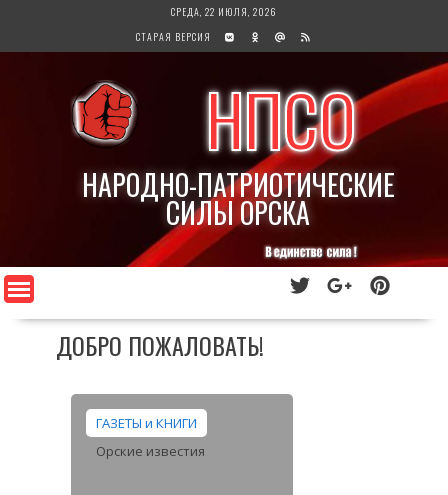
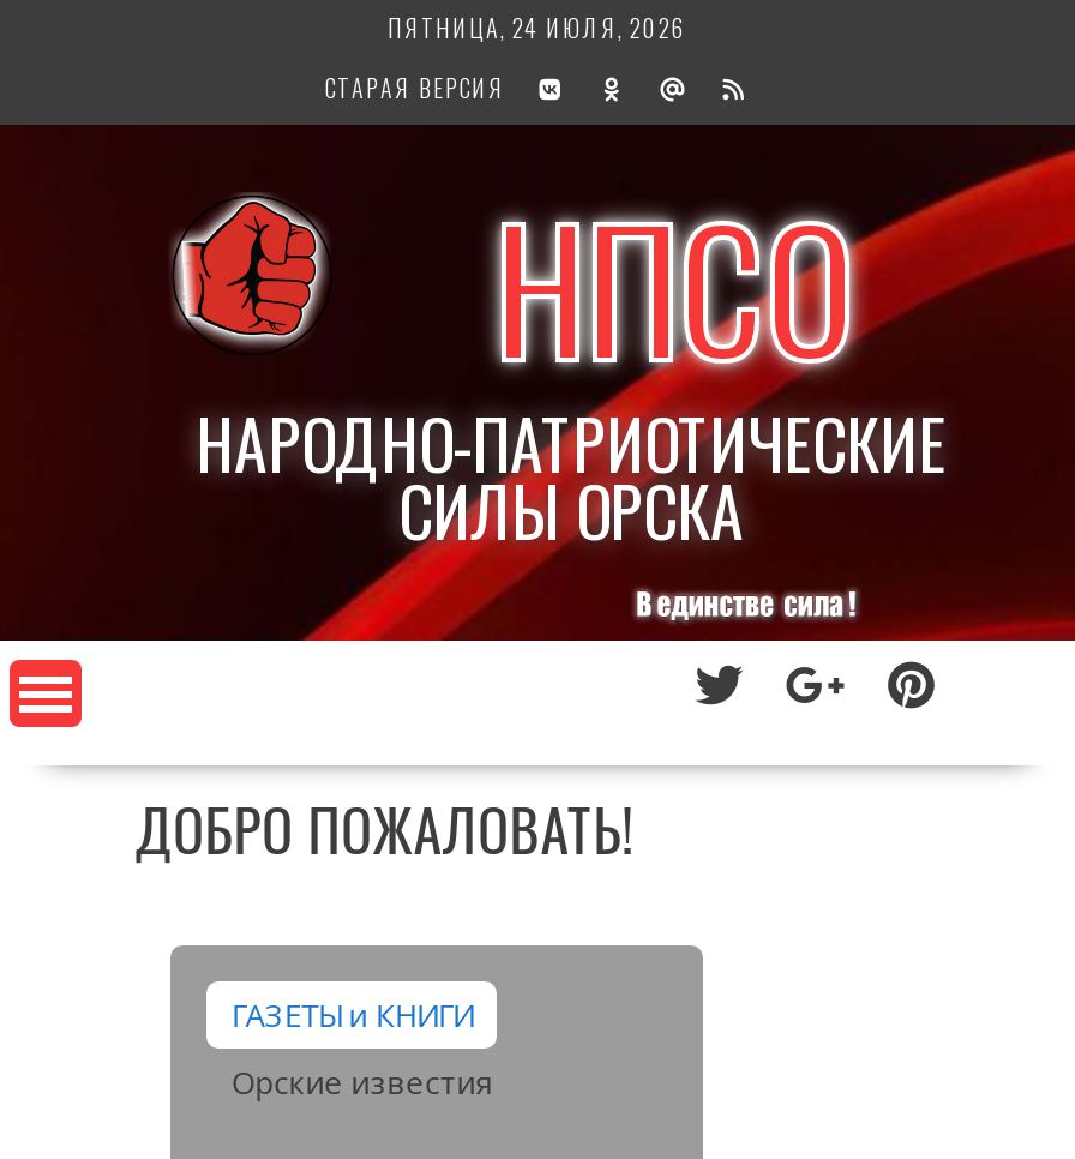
[171,4,277,19] СРЕДА, 22 ИЮЛЯ, 2026 -> [388,10,687,46] ПЯТНИЦА, 24 ИЮЛЯ, 2026

